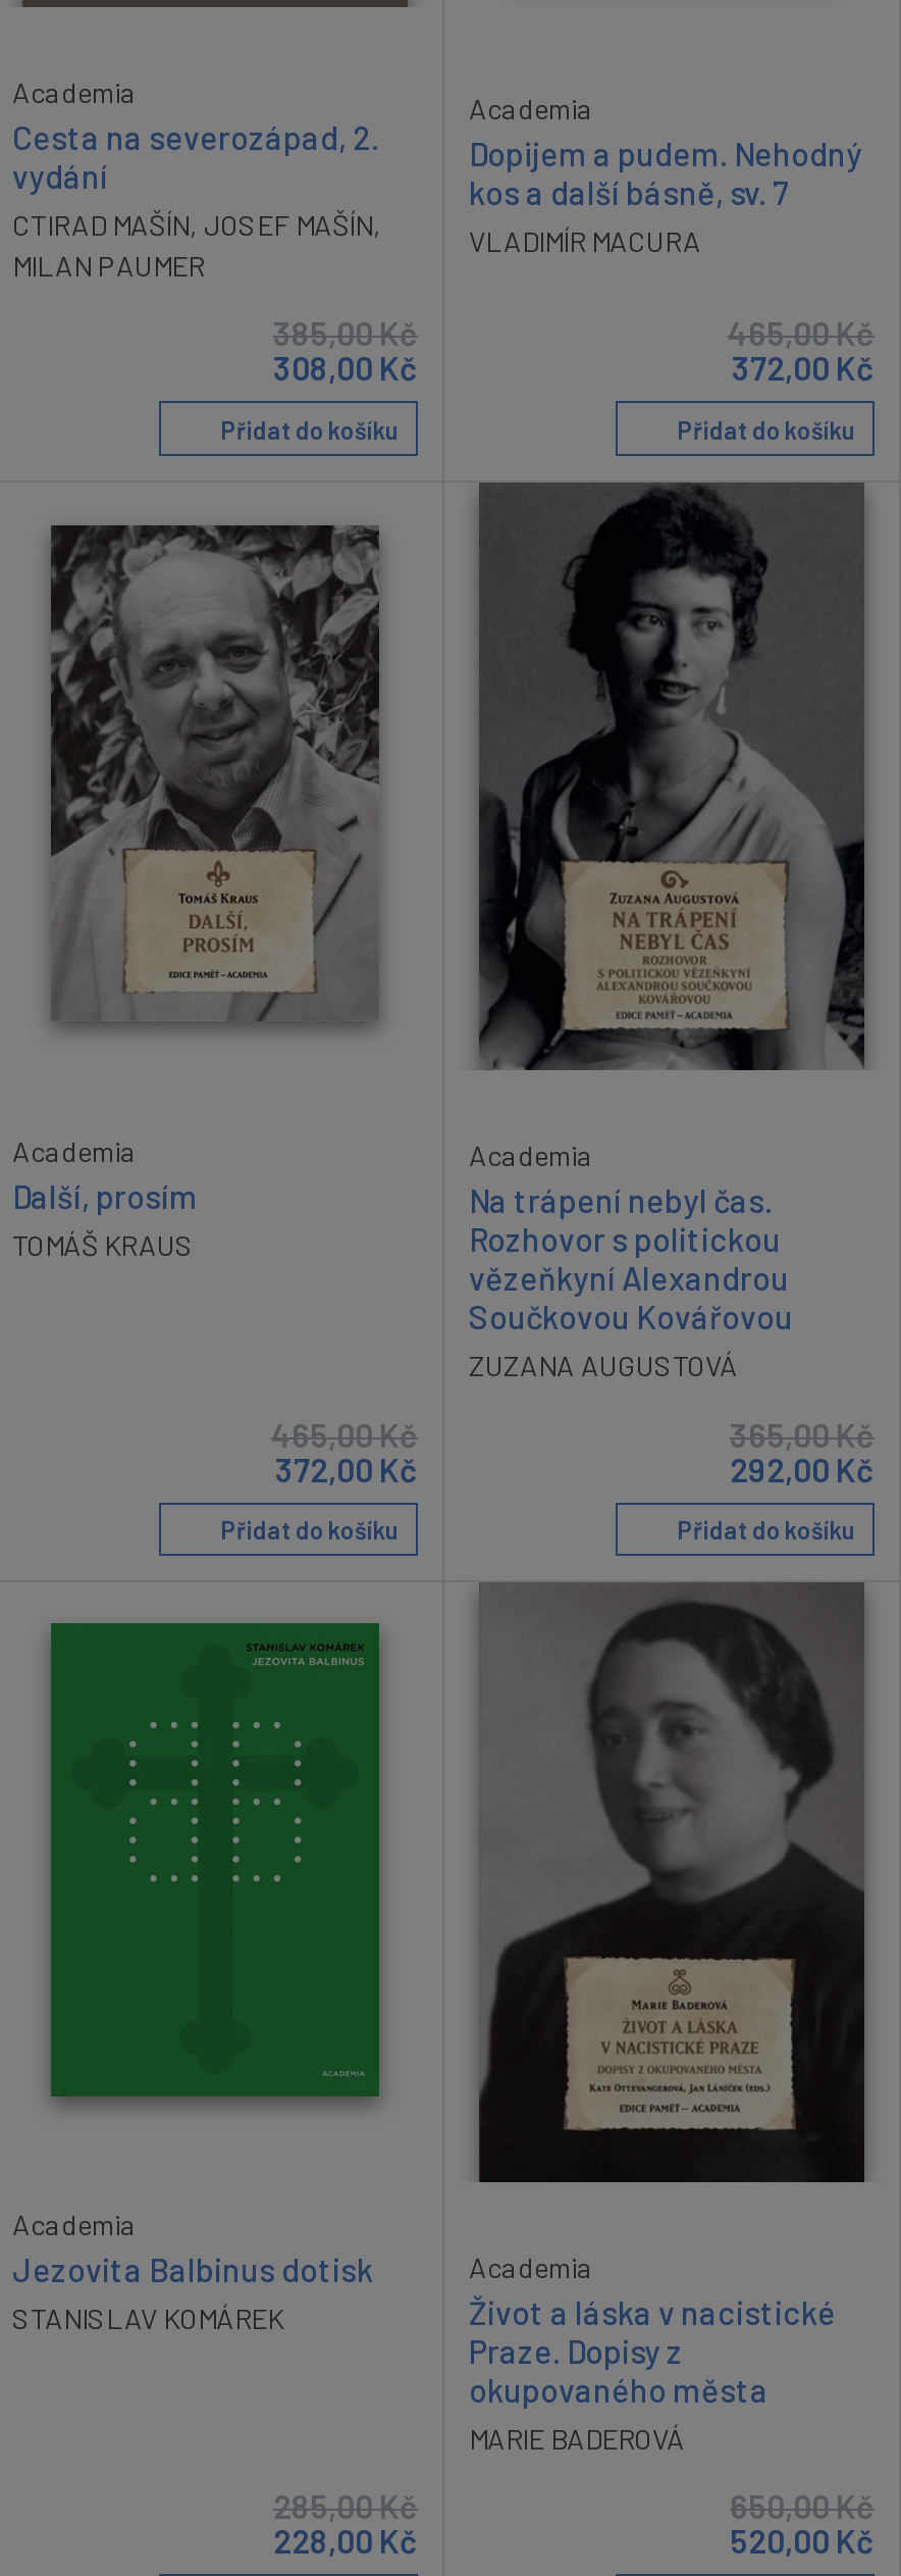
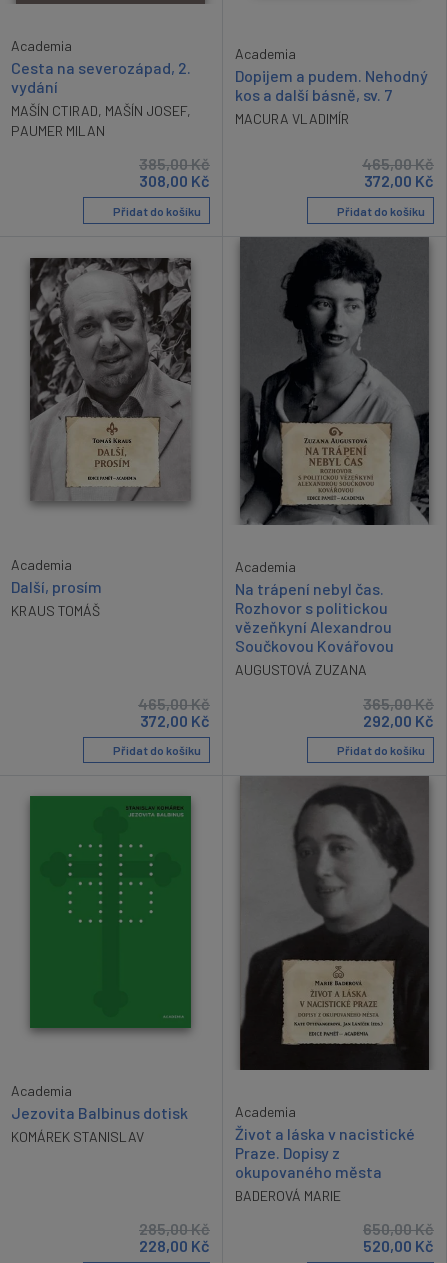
[12,207,381,283] CTIRAD MAŠÍN, JOSEF MAŠÍN, | MILAN PAUMER -> [11,102,191,139] MAŠÍN CTIRAD, MAŠÍN JOSEF, | PAUMER MILAN
[469,223,701,258] VLADIMÍR MACURA -> [235,110,349,127] MACURA VLADIMÍR
[12,1226,194,1261] TOMÁŠ KRAUS -> [11,602,100,619] KRAUS TOMÁŠ
[469,1348,738,1382] ZUZANA AUGUSTOVÁ -> [235,661,367,678] AUGUSTOVÁ ZUZANA
[12,2300,283,2335] STANISLAV KOMÁREK -> [11,1128,144,1145] KOMÁREK STANISLAV
[469,2420,685,2455] MARIE BADEROVÁ -> [235,1187,341,1204] BADEROVÁ MARIE

